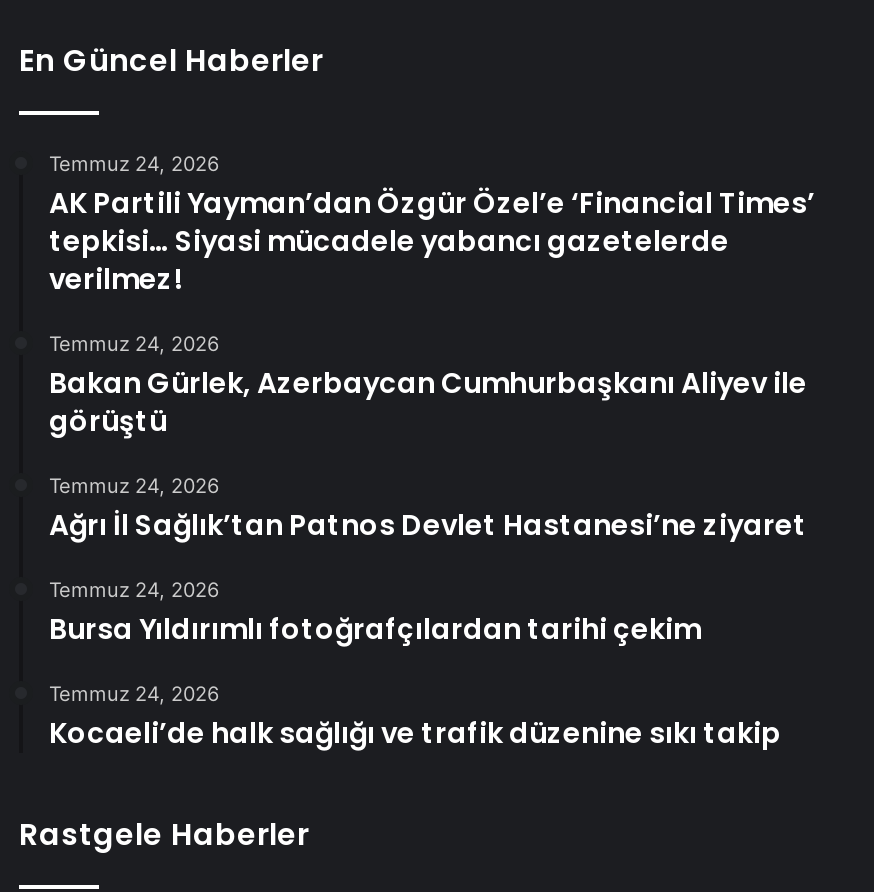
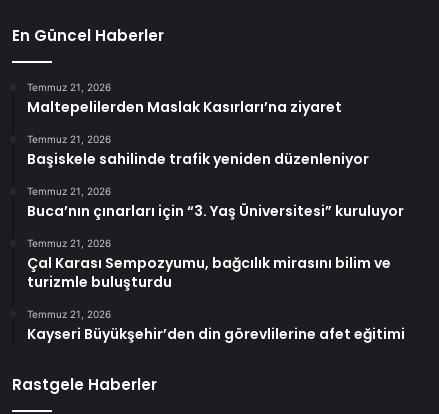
[49,152,815,300] Temmuz 24, 2026 | AK Partili Yayman’dan Özgür Özel’e ‘Financial Times’ | tepkisi… Siyasi mücadele yabancı gazetelerde | verilmez! -> [27,81,342,117] Temmuz 21, 2026 | Maltepelilerden Maslak Kasırları’na ziyaret
[49,332,807,442] Temmuz 24, 2026 | Bakan Gürlek, Azerbaycan Cumhurbaşkanı Aliyev ile | görüştü -> [27,133,369,169] Temmuz 21, 2026 | Başiskele sahilinde trafik yeniden düzenleniyor
[49,474,807,546] Temmuz 24, 2026 | Ağrı İl Sağlık’tan Patnos Devlet Hastanesi’ne ziyaret -> [27,185,404,221] Temmuz 21, 2026 | Buca’nın çınarları için “3. Yaş Üniversitesi” kuruluyor
[49,578,701,650] Temmuz 24, 2026 | Bursa Yıldırımlı fotoğrafçılardan tarihi çekim -> [27,237,391,292] Temmuz 21, 2026 | Çal Karası Sempozyumu, bağcılık mirasını bilim ve | turizmle buluşturdu
[49,682,781,754] Temmuz 24, 2026 | Kocaeli’de halk sağlığı ve trafik düzenine sıkı takip -> [27,308,405,344] Temmuz 21, 2026 | Kayseri Büyükşehir’den din görevlilerine afet eğitimi

